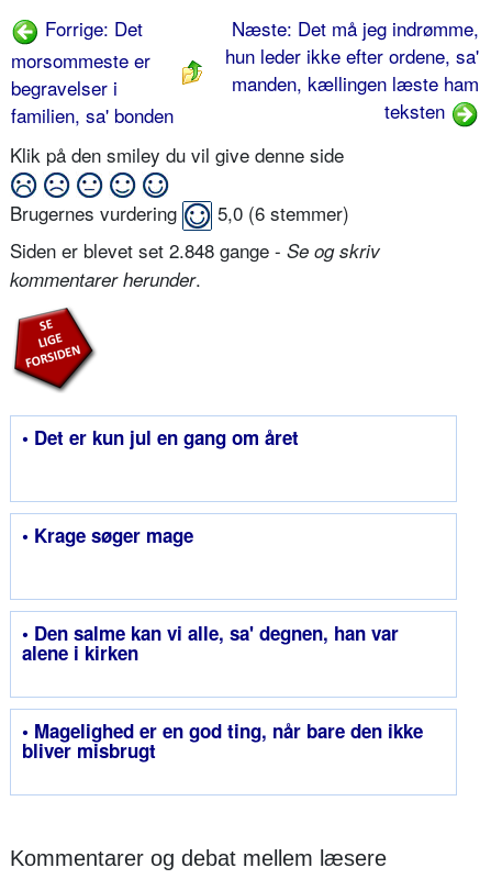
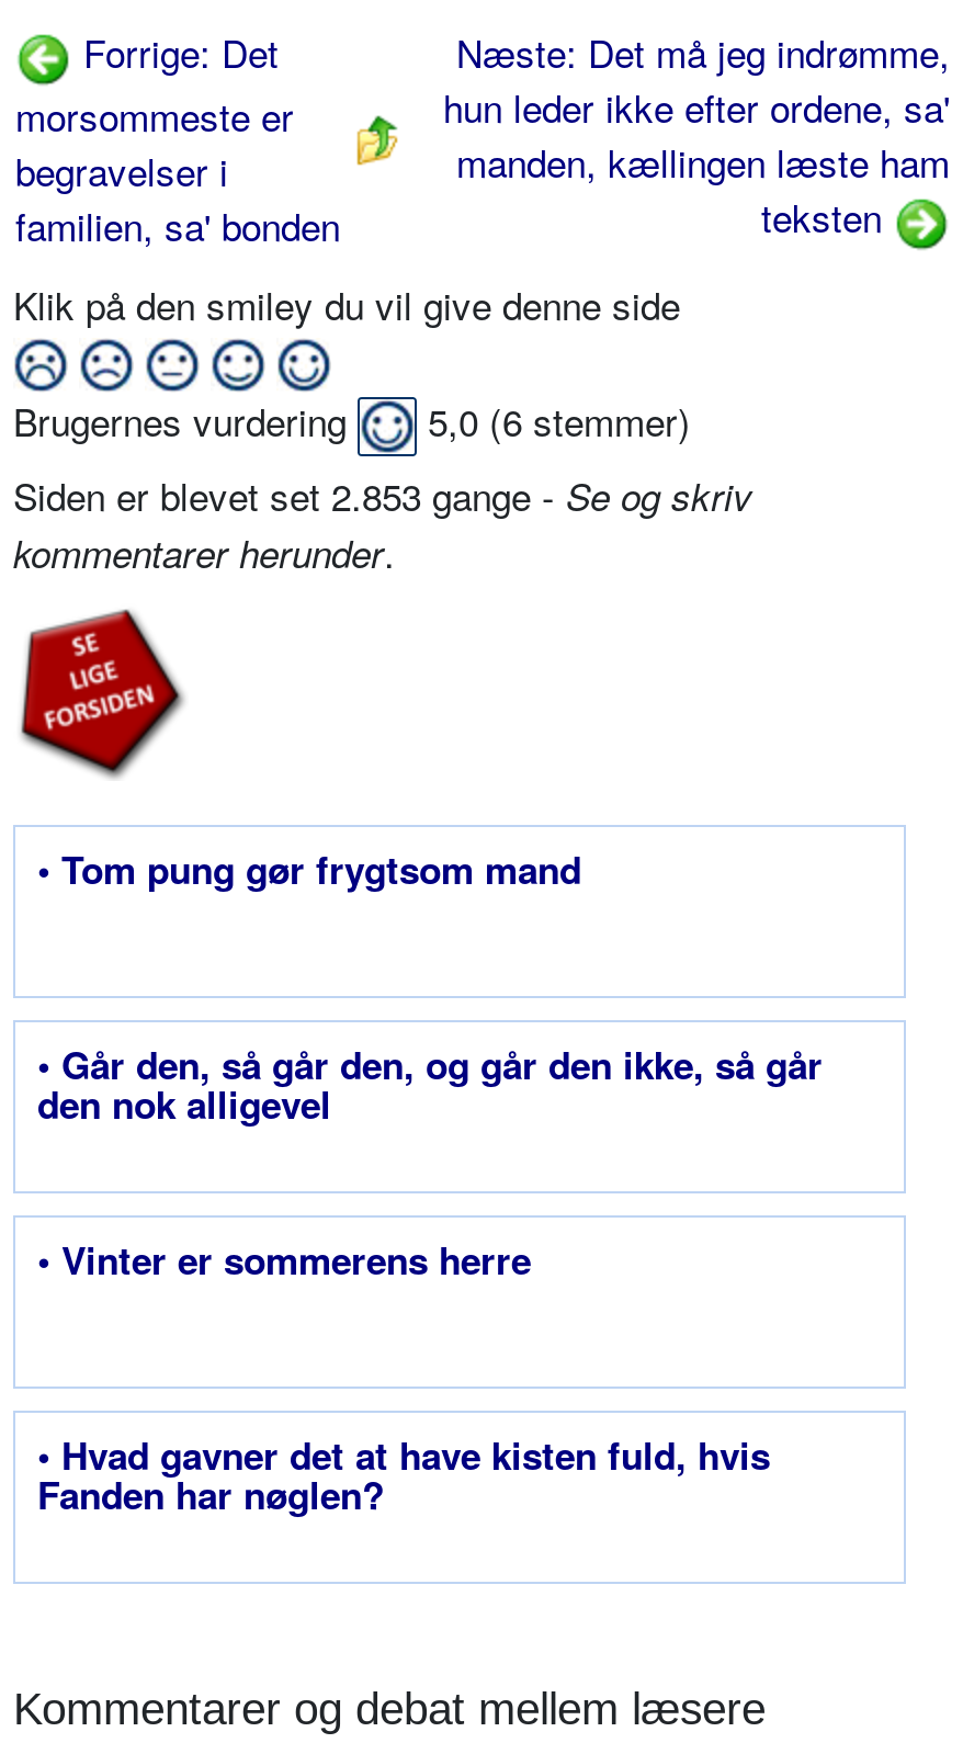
[10,236,380,264] Siden er blevet set 2.848 gange - Se og skriv -> [13,468,752,522] Siden er blevet set 2.853 gange - Se og skriv
[22,424,299,451] • Det er kun jul en gang om året -> [37,843,581,895] • Tom pung gør frygtsom mand
[22,522,193,548] • Krage søger mage -> [37,1038,823,1130] • Går den, så går den, og går den ikke, så går | den nok alligevel
[22,620,399,666] • Den salme kan vi alle, sa' degnen, han var | alene i kirken -> [37,1233,531,1286] • Vinter er sommerens herre
[22,718,423,764] • Magelighed er en god ting, når bare den ikke | bliver misbrugt -> [37,1428,770,1521] • Hvad gavner det at have kisten fuld, hvis | Fanden har nøglen?

